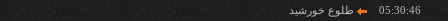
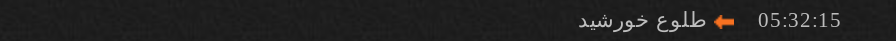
[379,5,421,16] 05:30:46 -> [758,10,842,32] 05:32:15

